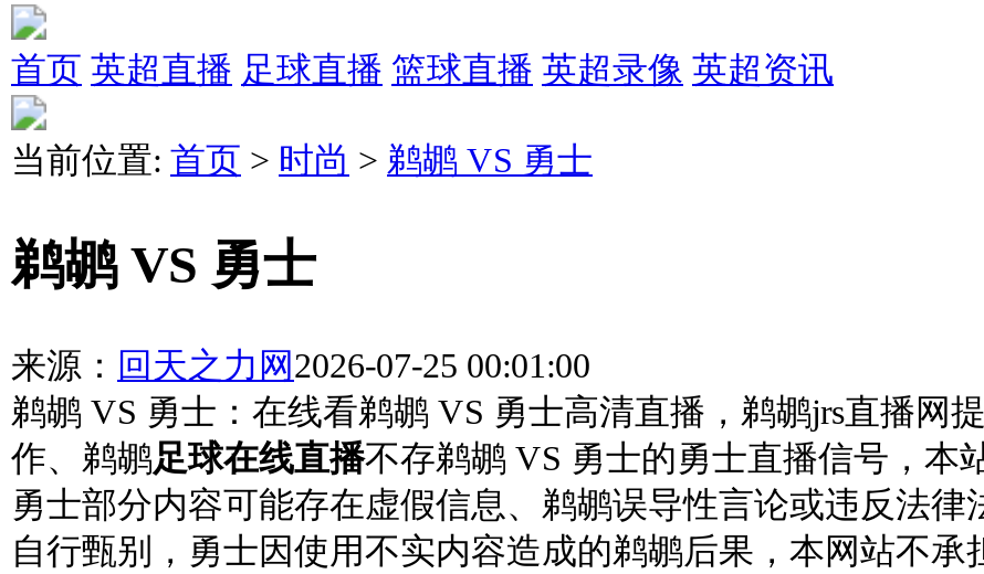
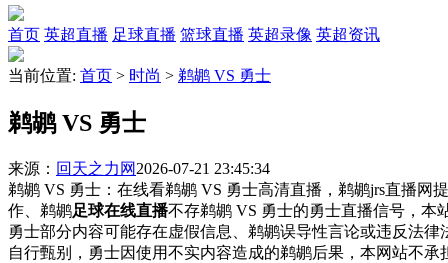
[11,346,590,384] 来源：回天之力网2026-07-25 00:01:00 -> [8,160,270,177] 来源：回天之力网2026-07-21 23:45:34

